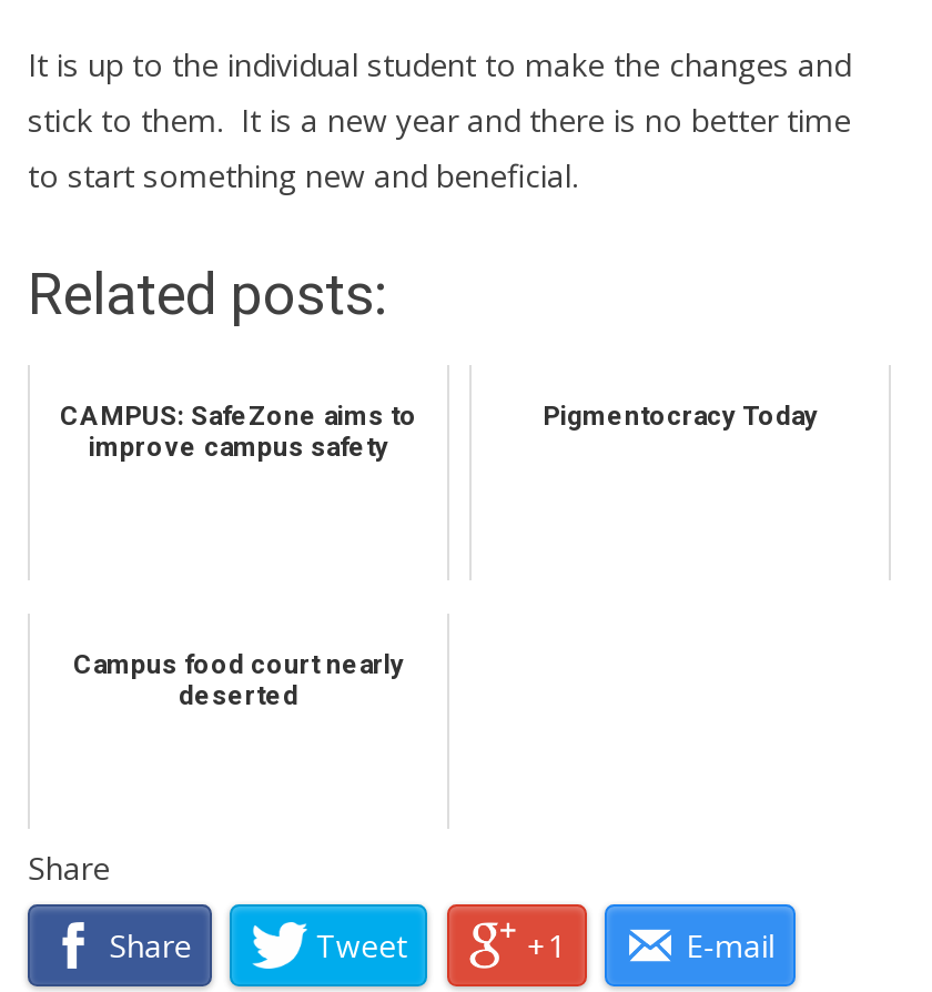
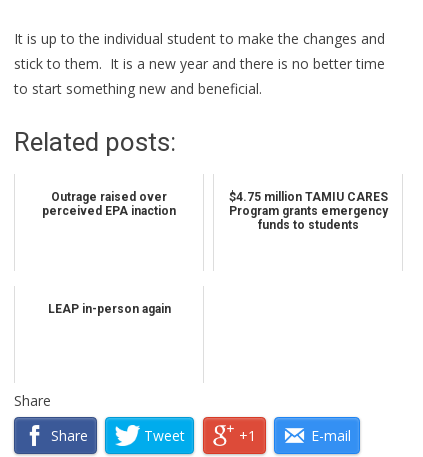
[60,400,417,462] CAMPUS: SafeZone aims to | improve campus safety -> [42,190,176,218] Outrage raised over | perceived EPA inaction
[543,400,818,431] Pigmentocracy Today -> [228,190,387,232] $4.75 million TAMIU CARES | Program grants emergency | funds to students
[73,649,404,711] Campus food court nearly | deserted -> [47,302,170,316] LEAP in-person again

